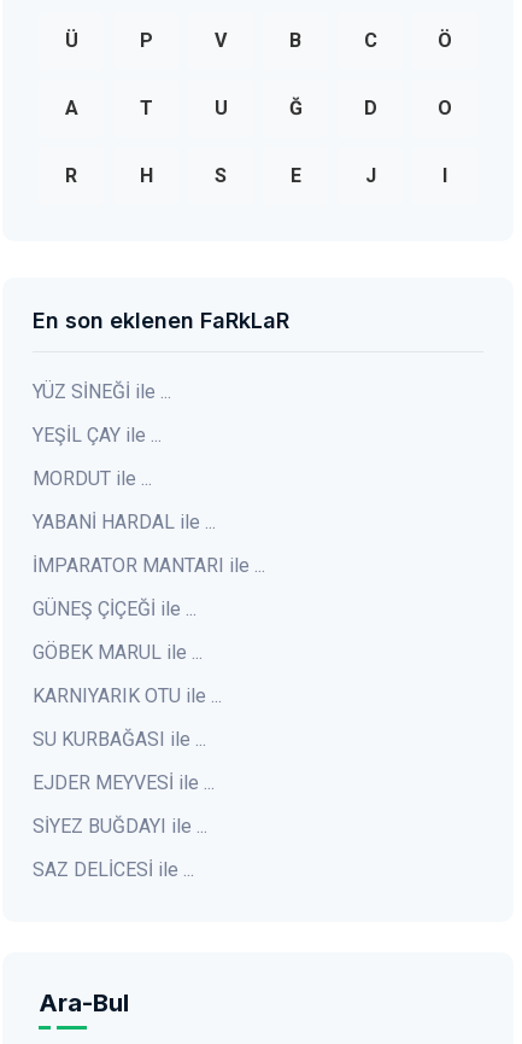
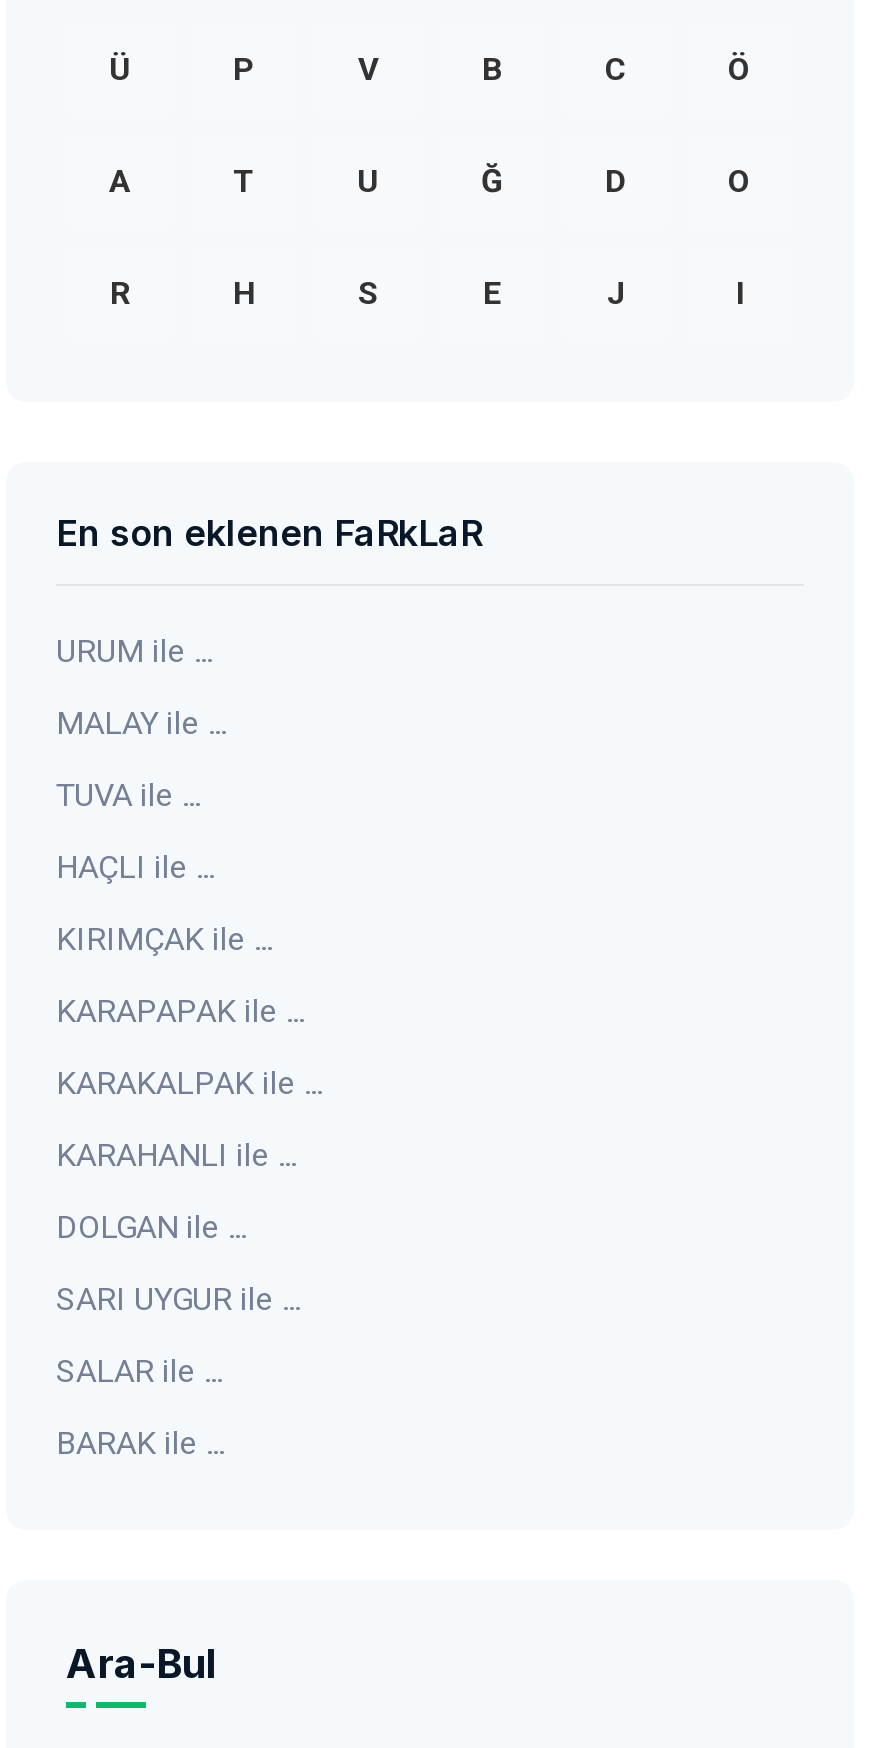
[33,380,171,403] YÜZ SİNEĞİ ile ... -> [56,632,212,670] URUM ile ...
[33,423,162,446] YEŞİL ÇAY ile ... -> [56,704,226,742] MALAY ile ...
[33,467,152,490] MORDUT ile ... -> [56,776,200,814] TUVA ile ...
[33,510,216,533] YABANİ HARDAL ile ... -> [56,848,214,886] HAÇLI ile ...
[33,554,265,577] İMPARATOR MANTARI ile ... -> [56,920,272,958] KIRIMÇAK ile ...
[33,597,197,620] GÜNEŞ ÇİÇEĞİ ile ... -> [56,992,304,1030] KARAPAPAK ile ...
[33,641,203,664] GÖBEK MARUL ile ... -> [56,1064,322,1102] KARAKALPAK ile ...
[33,684,222,707] KARNIYARIK OTU ile ... -> [56,1136,296,1174] KARAHANLI ile ...
[33,728,206,750] SU KURBAĞASI ile ... -> [56,1208,246,1246] DOLGAN ile ...
[33,771,215,794] EJDER MEYVESİ ile ... -> [56,1280,300,1318] SARI UYGUR ile ...
[33,814,207,837] SİYEZ BUĞDAYI ile ... -> [56,1352,222,1390] SALAR ile ...
[33,858,194,881] SAZ DELİCESİ ile ... -> [56,1424,224,1462] BARAK ile ...

